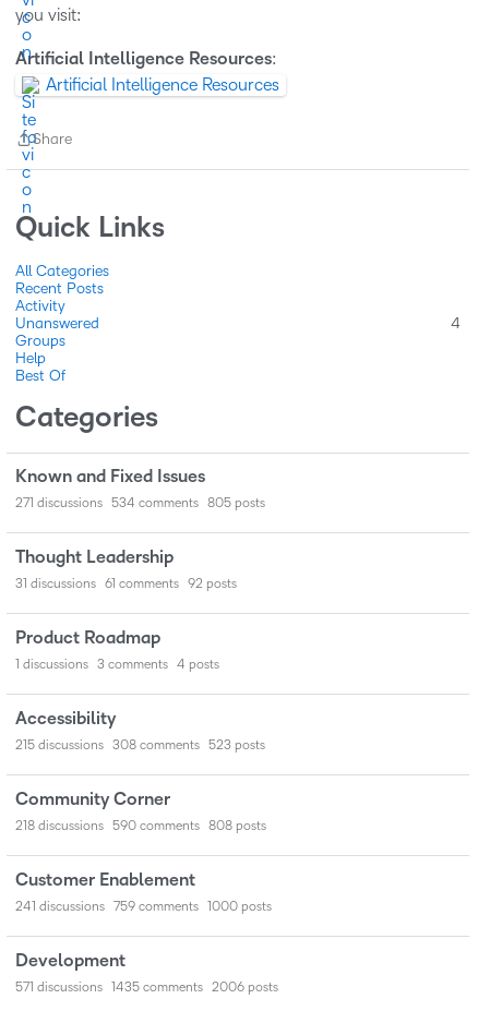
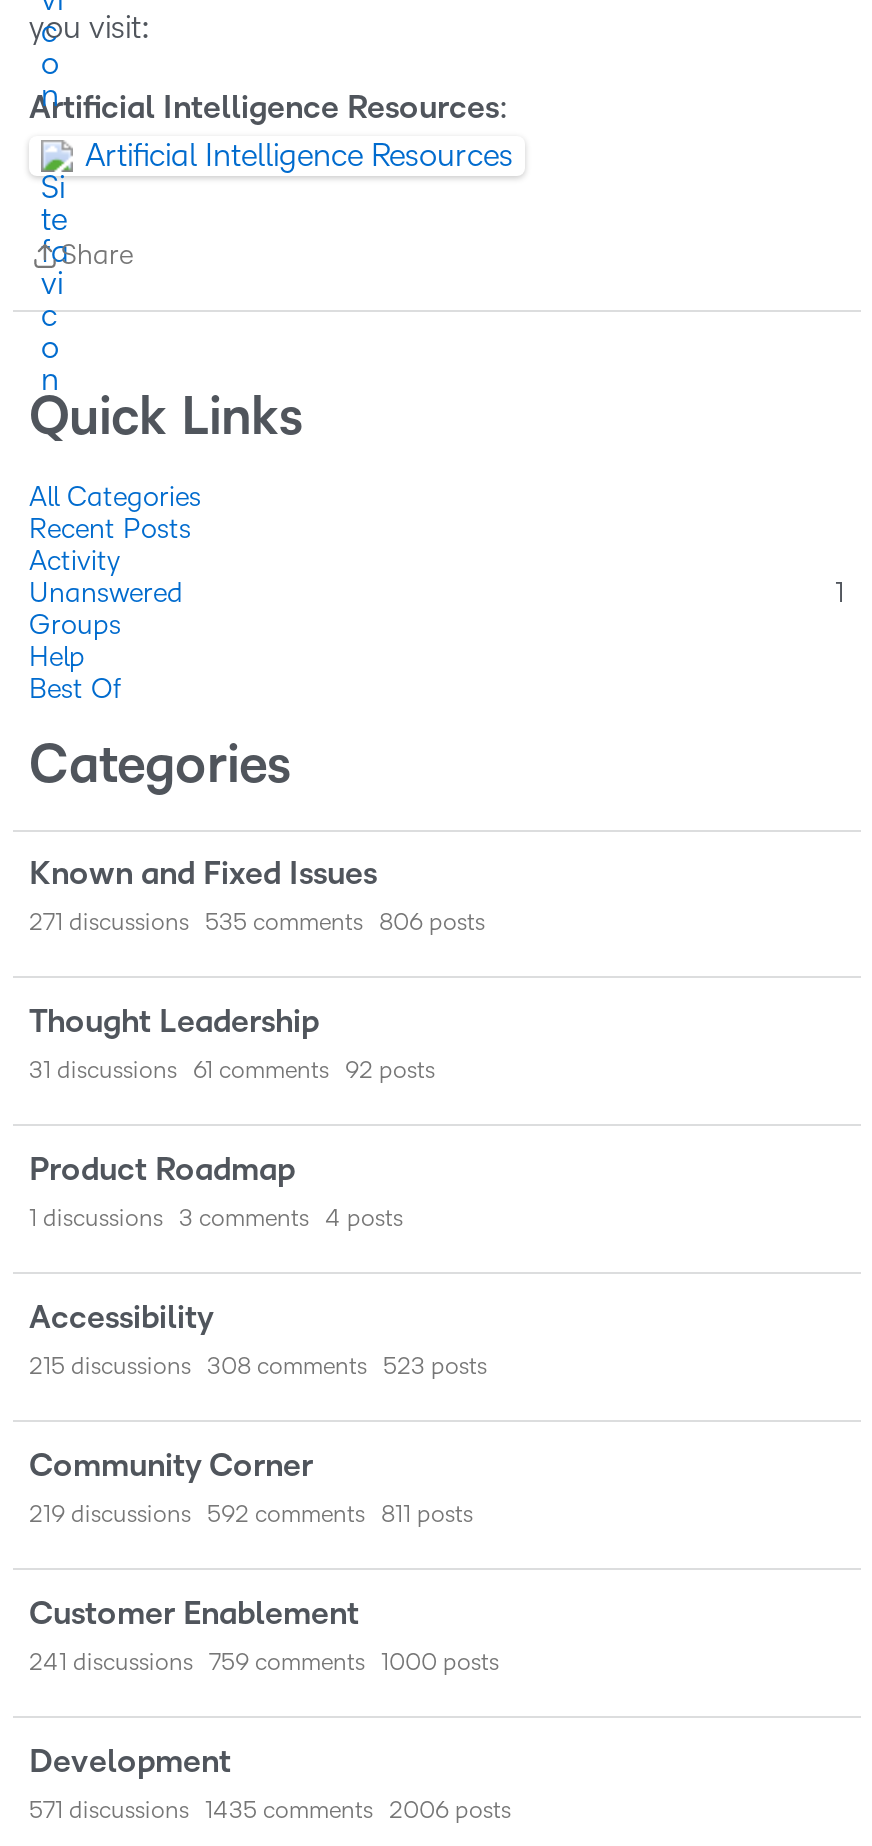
[451,315,461,332] 4 -> [835,578,845,608] 1
[111,496,199,510] 534 comments -> [205,909,363,935] 535 comments
[207,496,265,510] 805 posts -> [379,909,485,935] 806 posts
[15,819,104,833] 218 discussions -> [29,1501,191,1527] 219 discussions
[112,819,200,833] 590 comments -> [207,1501,365,1527] 592 comments
[208,819,266,833] 808 posts -> [381,1501,473,1527] 811 posts

